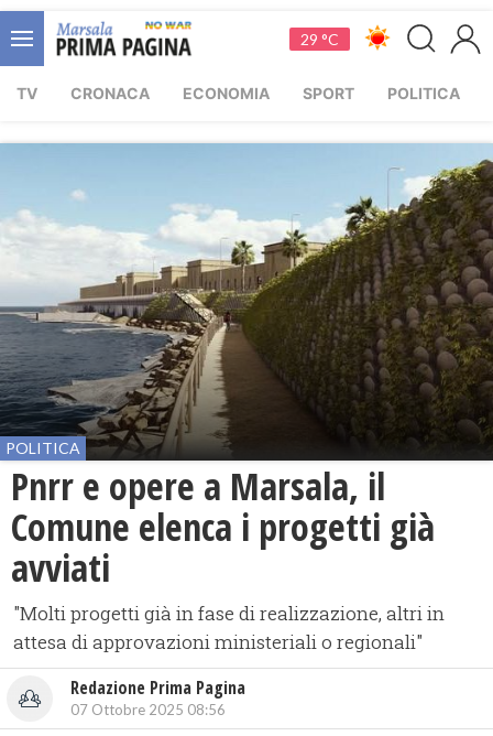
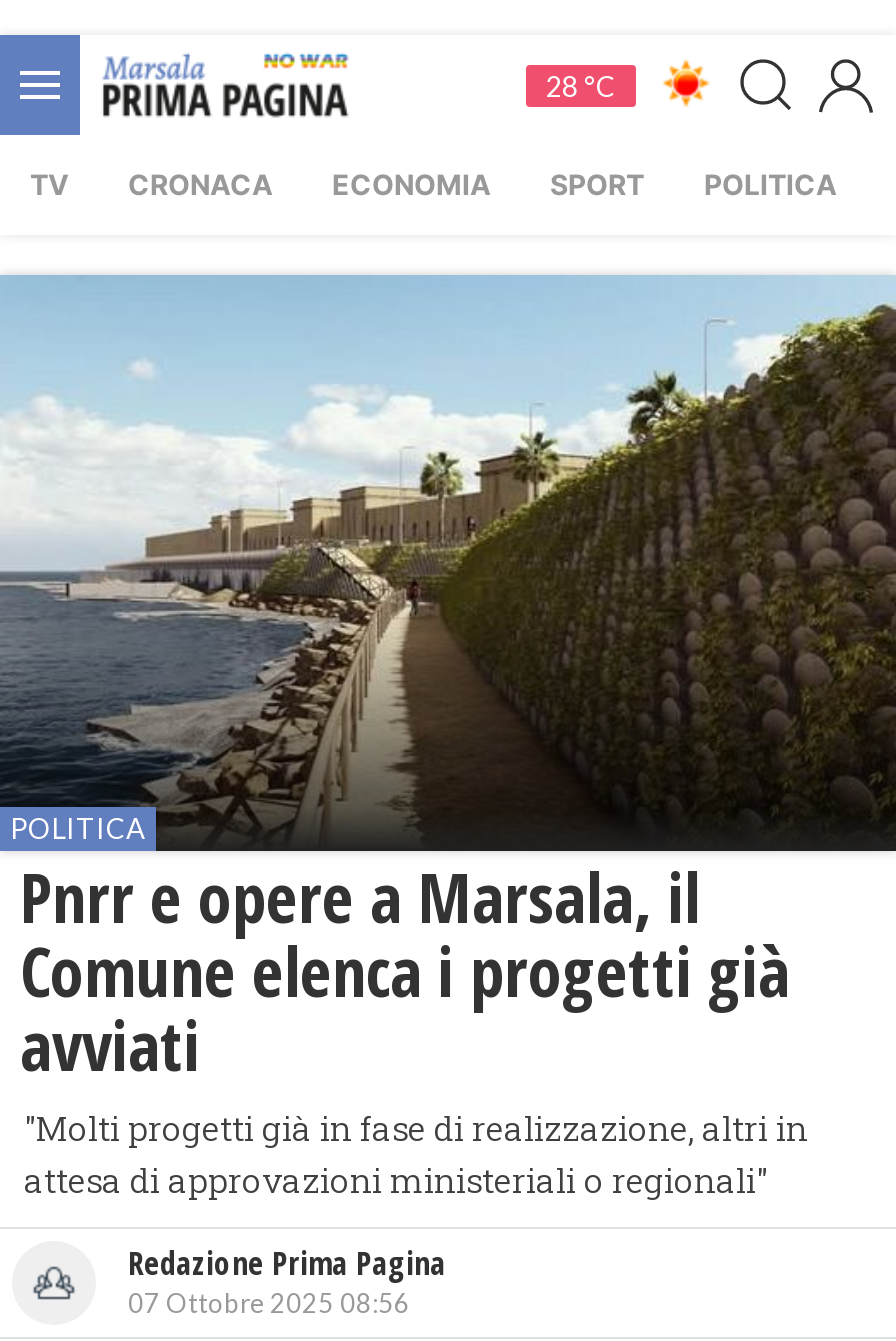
[300,29,339,48] 29 °C -> [546,68,616,102] 28 °C

